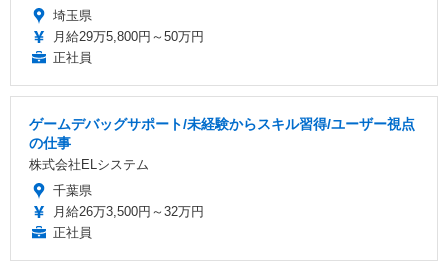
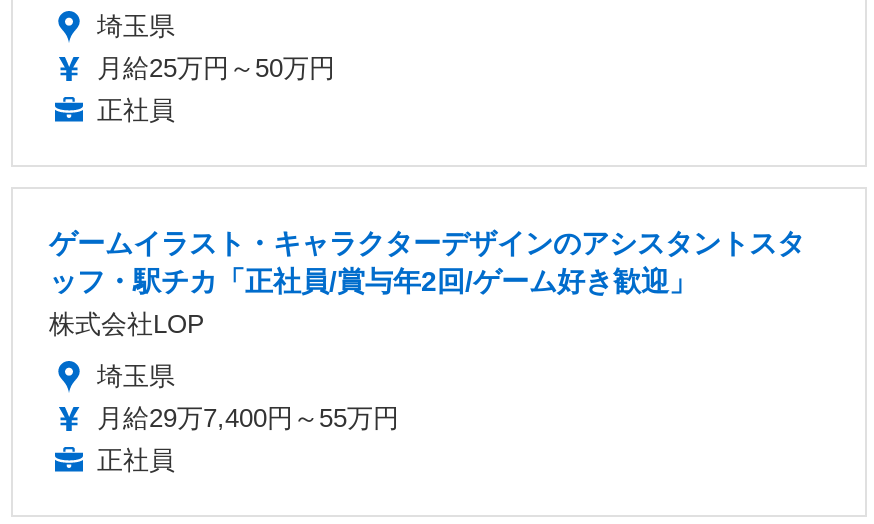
[53,29,204,44] 月給29万5,800円～50万円 -> [97,52,335,82] 月給25万円～50万円
[29,116,415,172] ゲームデバッグサポート/未経験からスキル習得/ユーザー視点 | の仕事 | 株式会社ELシステム -> [49,226,805,338] ゲームイラスト・キャラクターデザインのアシスタントスタ | ッフ・駅チカ「正社員/賞与年2回/ゲーム好き歓迎」 | 株式会社LOP
[53,183,204,219] 千葉県 | 月給26万3,500円～32万円 -> [97,360,399,432] 埼玉県 | 月給29万7,400円～55万円

